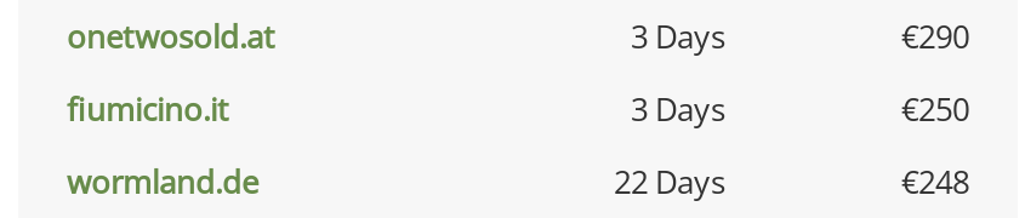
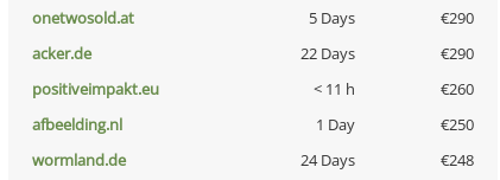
[631,15,725,58] 3 Days -> [308,7,355,28] 5 Days
[67,87,725,131] fiumicino.it | 3 Days -> [32,43,474,135] acker.de | 22 Days | €290 | positiveimpakt.eu | < 11 h | €260 | afbeelding.nl | 1 Day
[614,160,725,203] 22 Days -> [300,149,355,171] 24 Days

